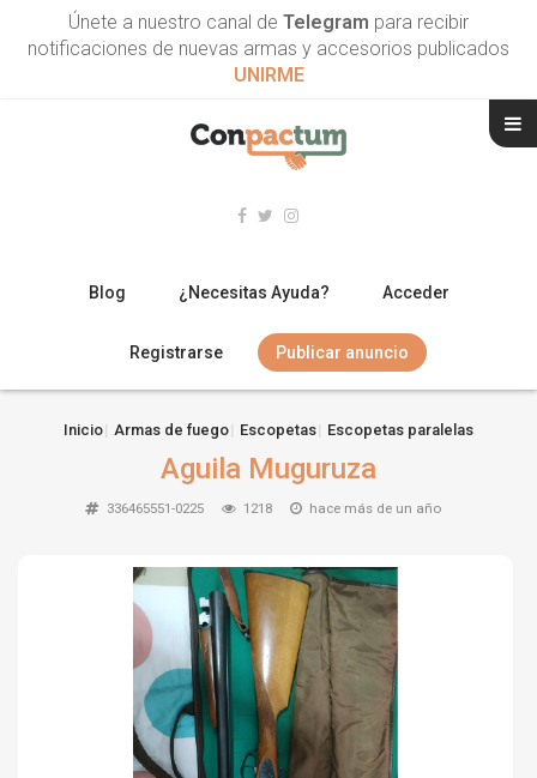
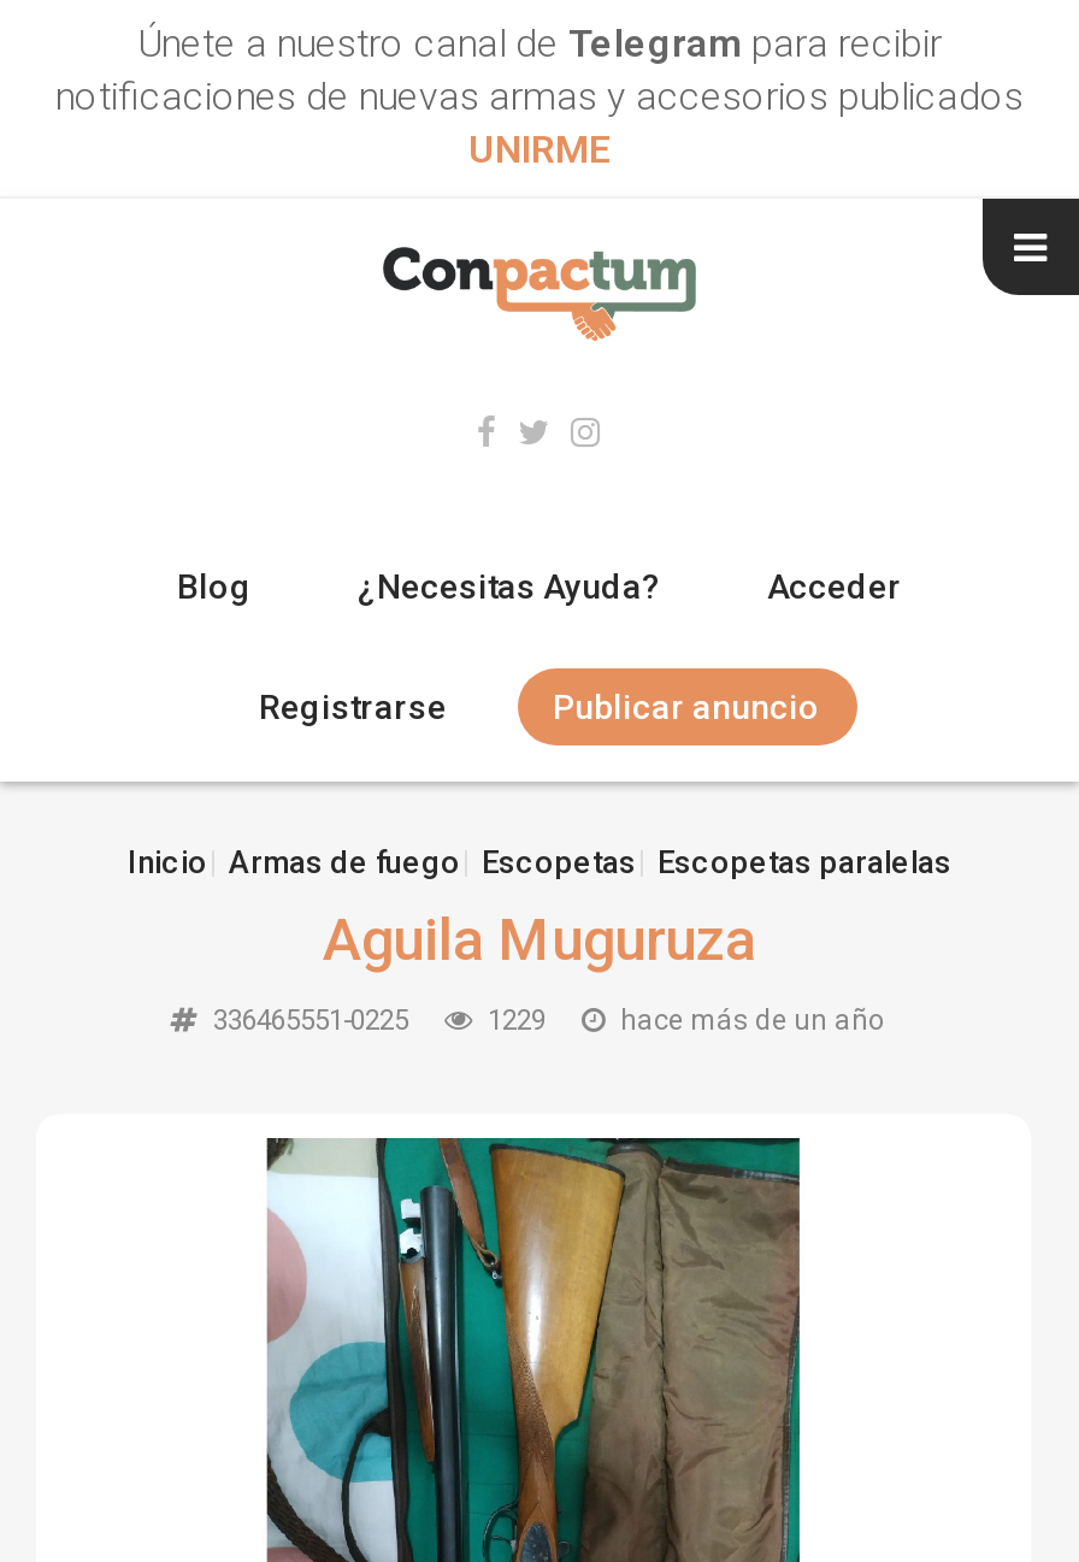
[243,500,271,517] 1218 -> [488,1003,546,1037] 1229

